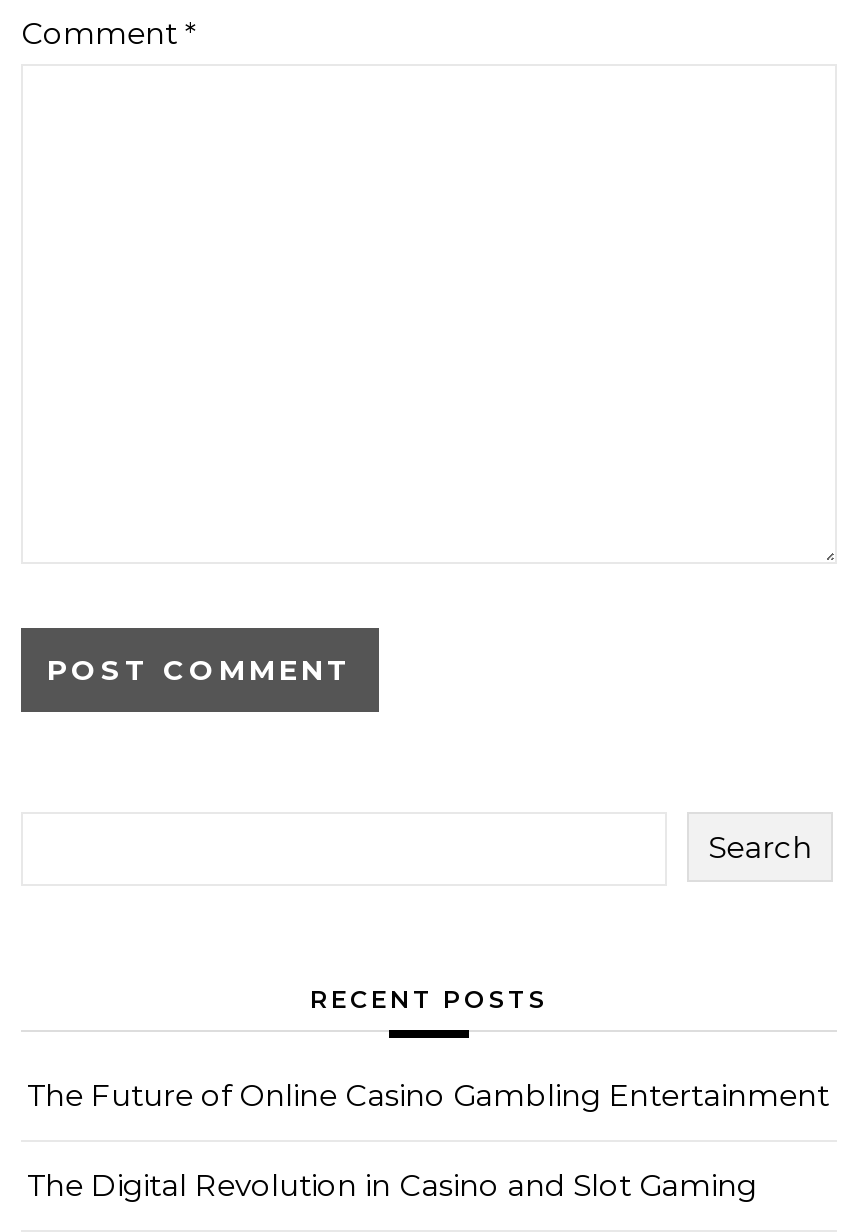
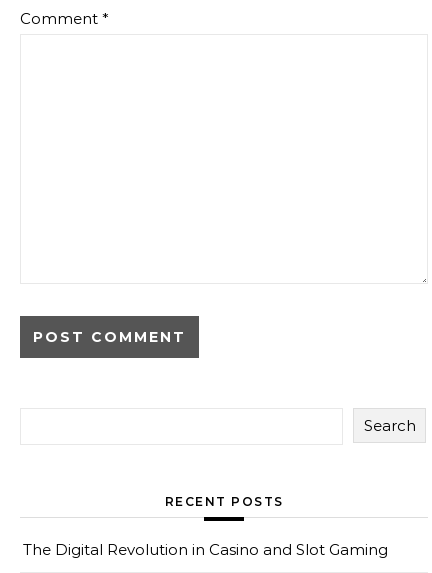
[27,1076,829,1114] The Future of Online Casino Gambling Entertainment -> none

